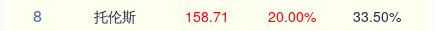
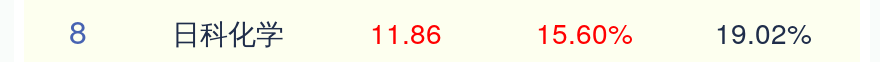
[93,6,400,26] 托伦斯 | 158.71 | 20.00% | 33.50% -> [172,12,811,52] 日科化学 | 11.86 | 15.60% | 19.02%

